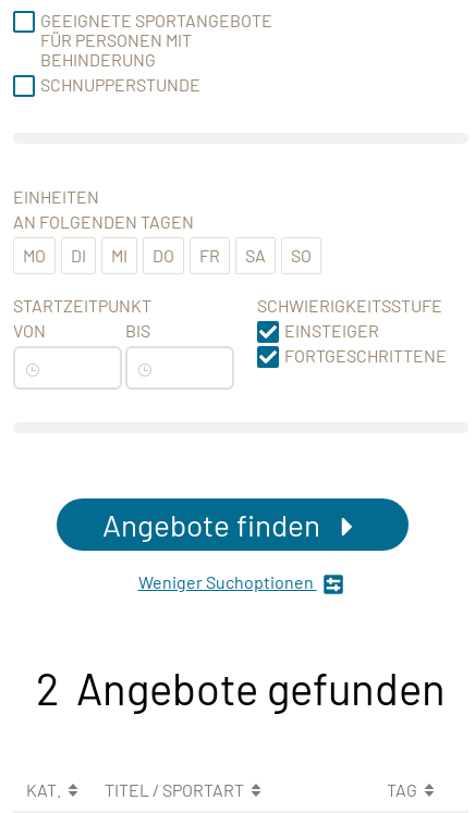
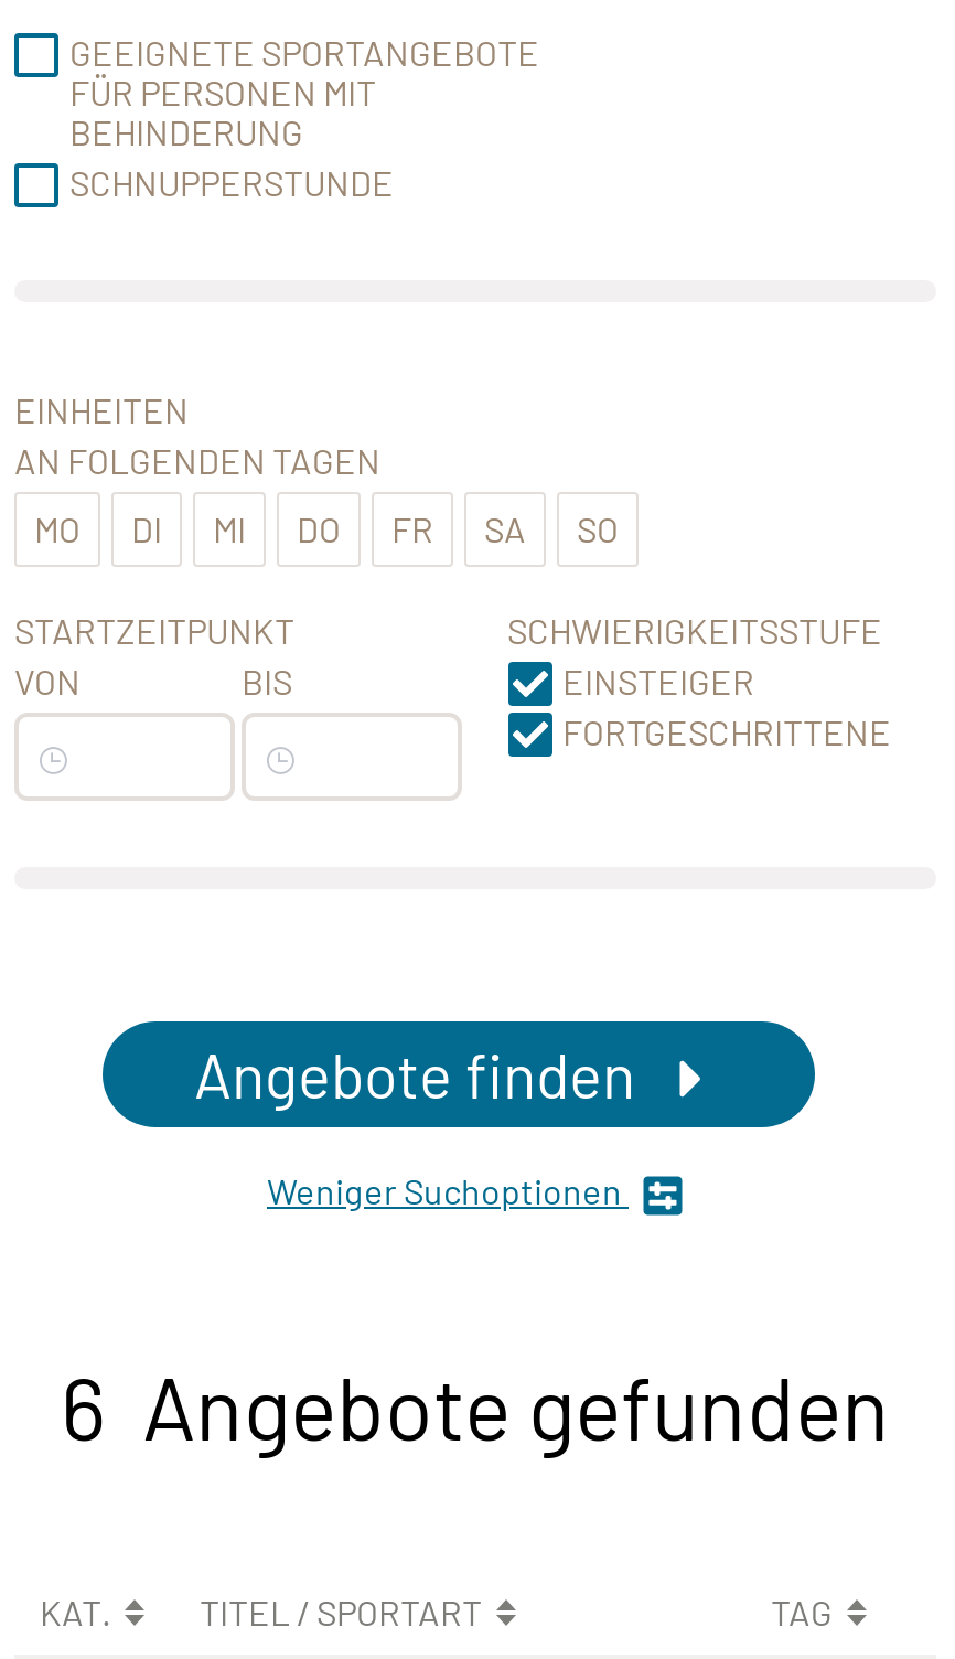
[36,662,446,714] 2 Angebote gefunden -> [61,1353,890,1459] 6 Angebote gefunden

